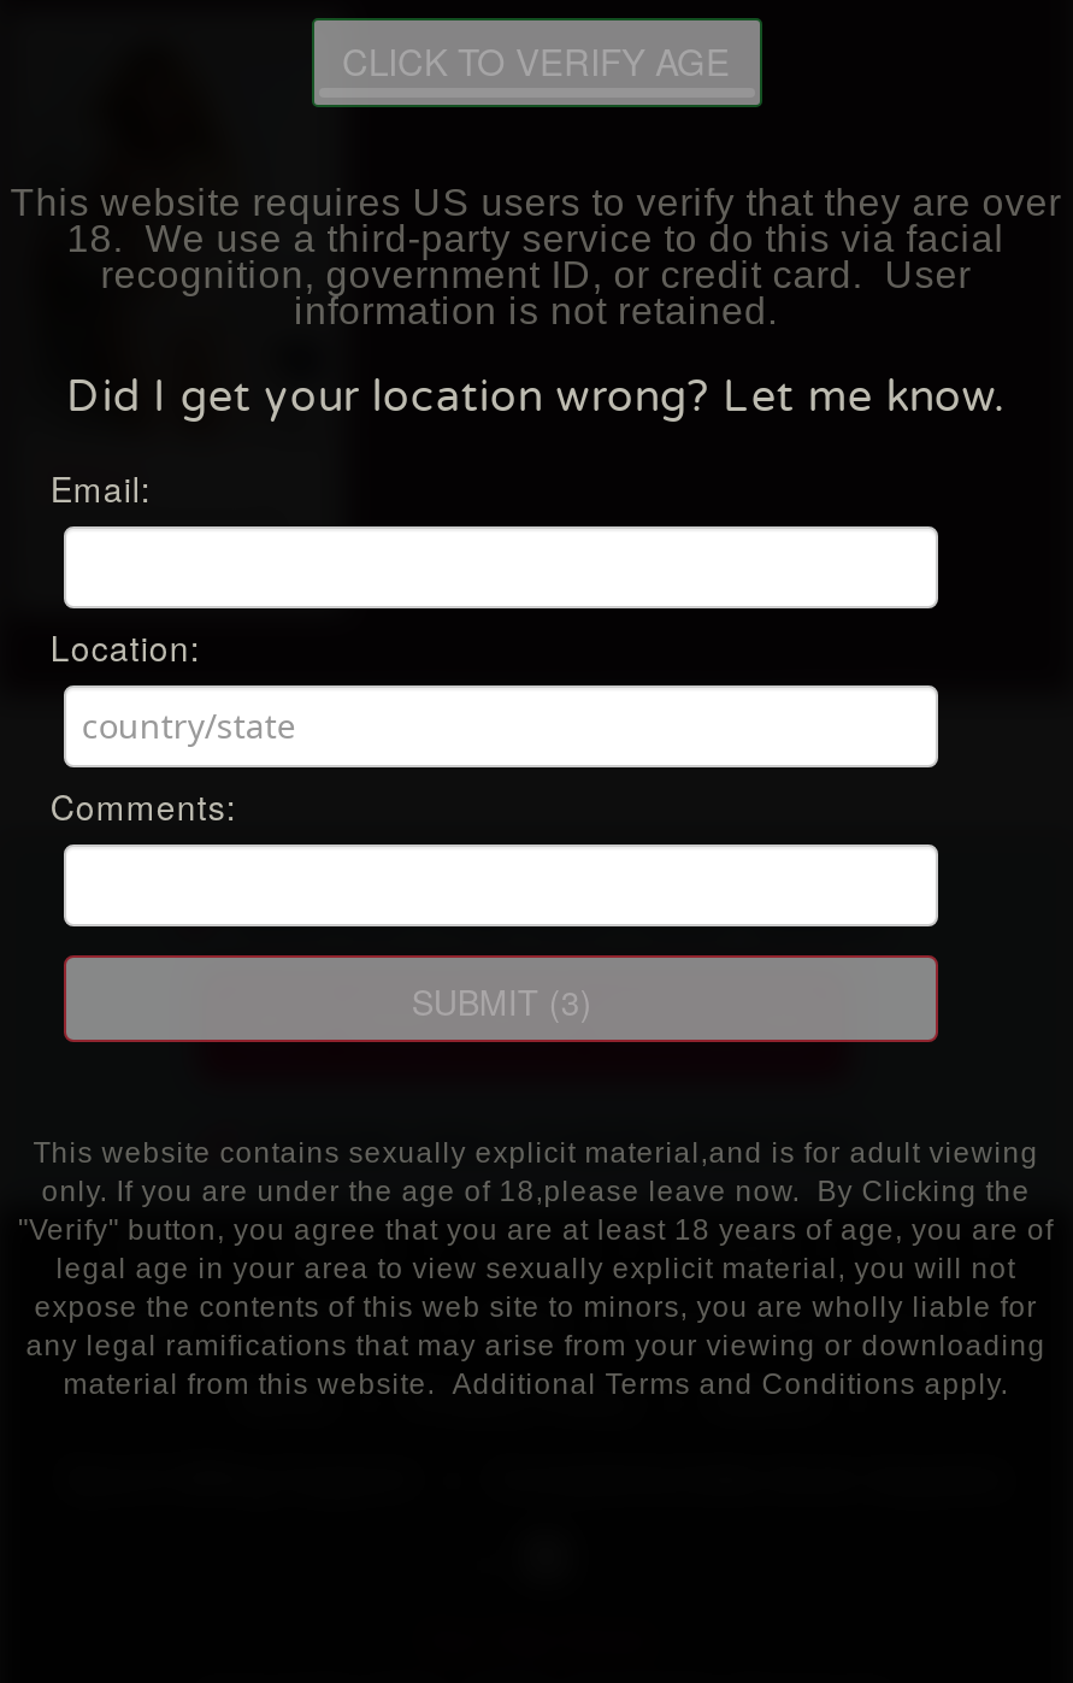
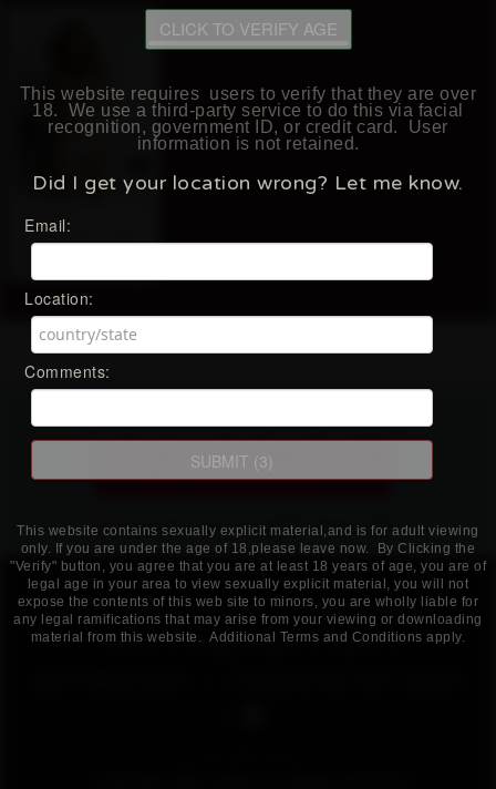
[10,182,1061,223] This website requires US users to verify that they are over -> [20,84,476,103] This website requires users to verify that they are over

